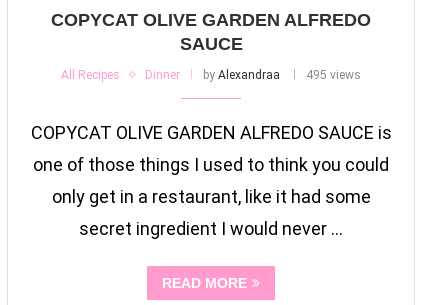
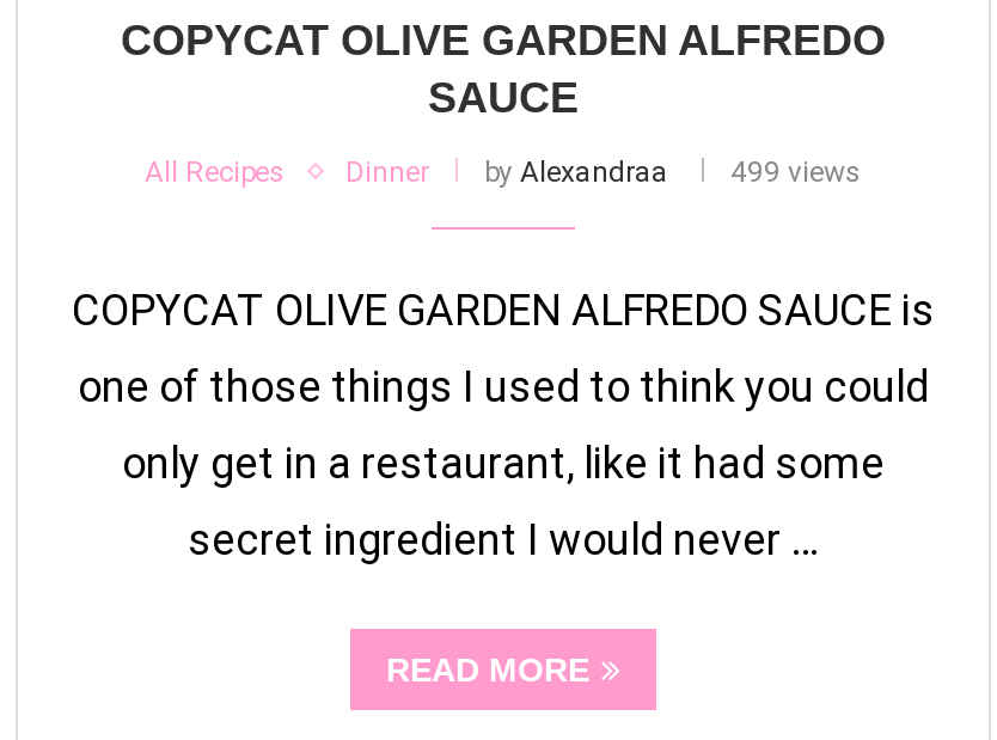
[61,68,361,82] All Recipes Dinner by Alexandraa 495 views -> [145,156,862,189] All Recipes Dinner by Alexandraa 499 views

